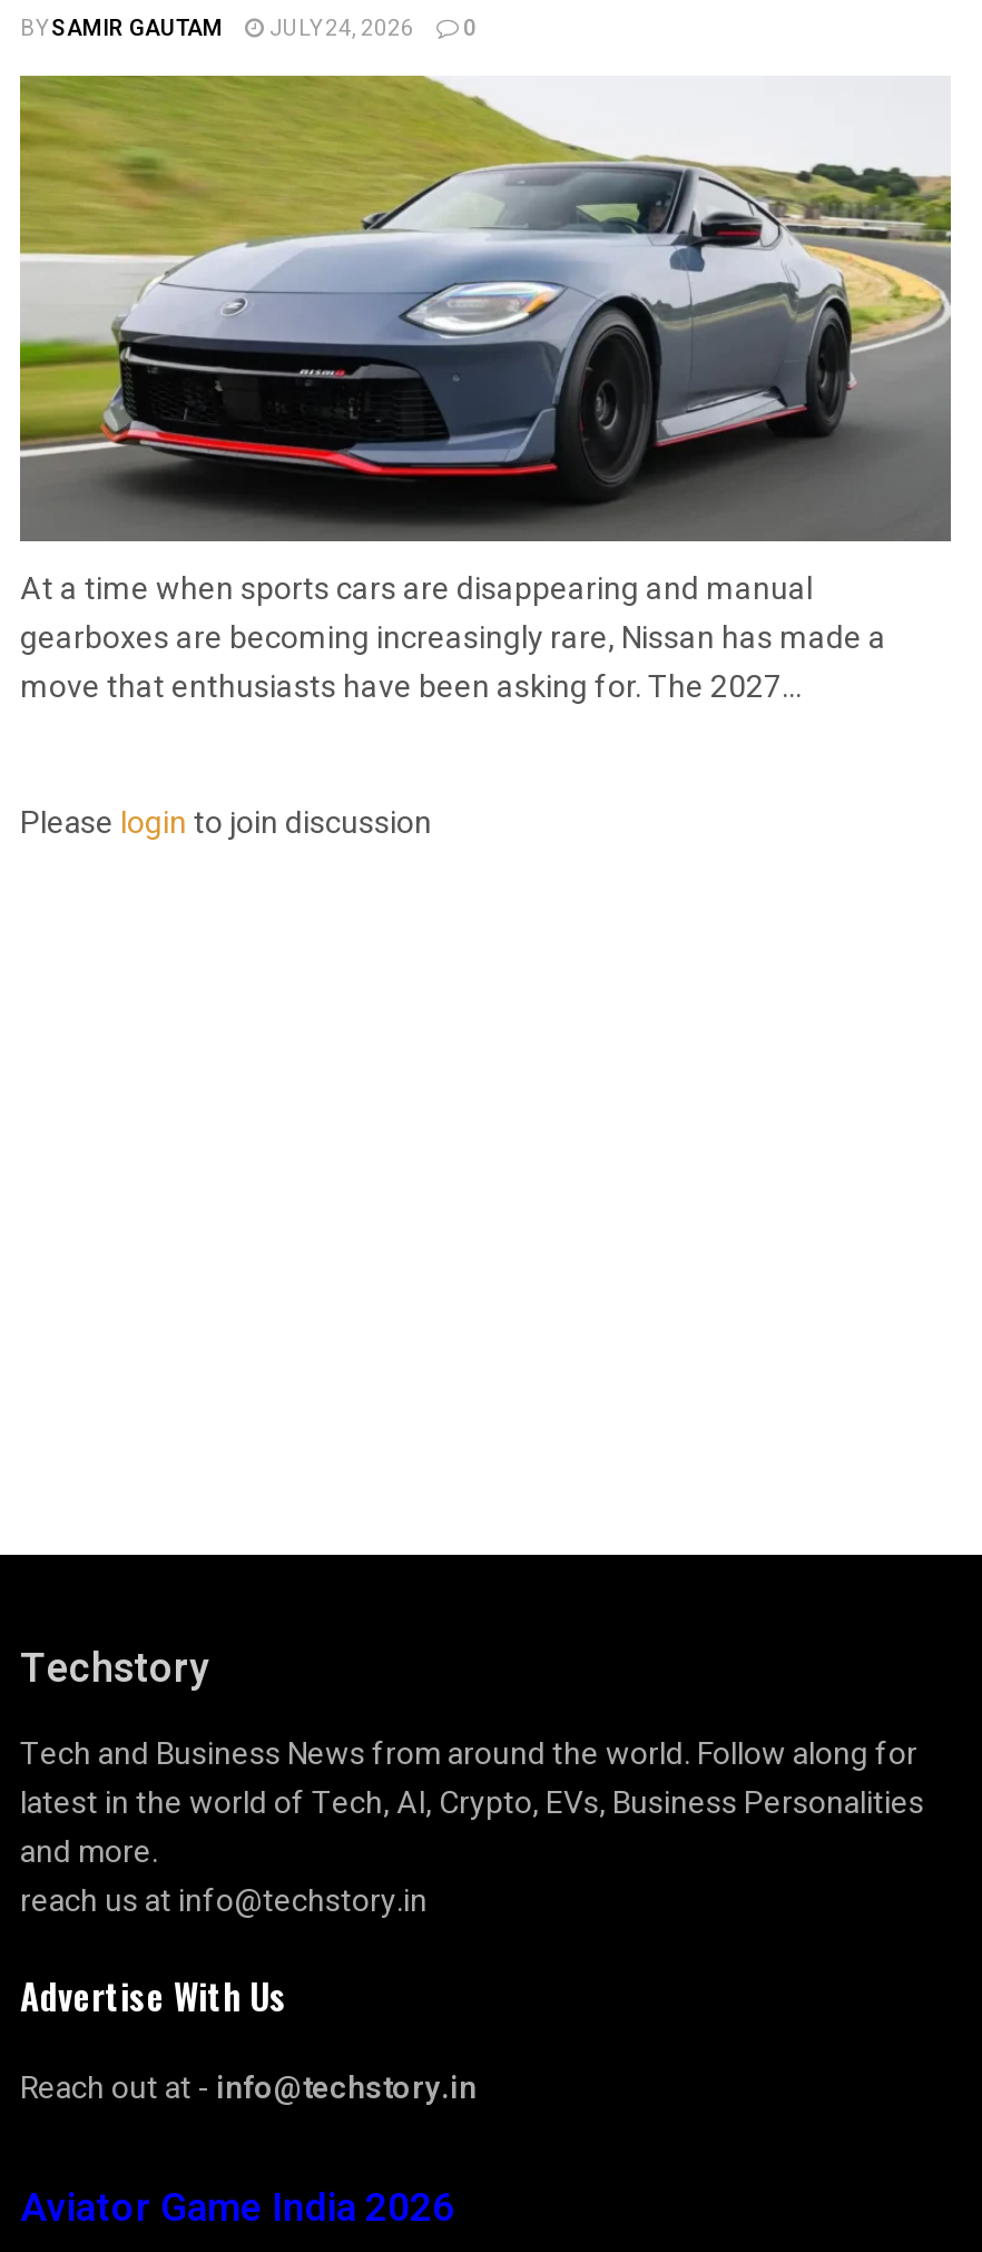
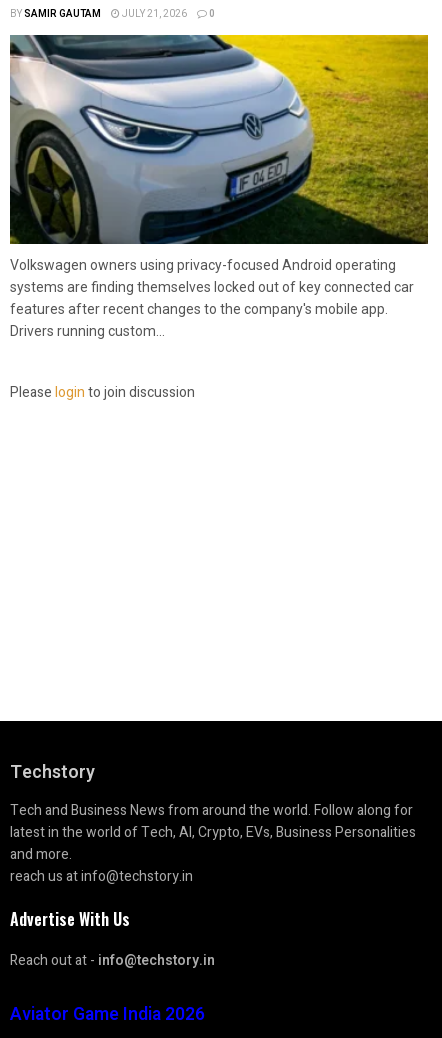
[265,13,414,44] JULY 24, 2026 -> [120,7,187,21] JULY 21, 2026
[18,74,953,703] [image] | At a time when sports cars are disappearing and manual | gearboxes are becoming increasingly rare, Nissan has made a | move that enthusiasts have been asking for. The 2027... -> [9,34,429,339] [image] | Volkswagen owners using privacy-focused Android operating | systems are finding themselves locked out of key connected car | features after recent changes to the company's mobile app. | Drivers running custom...

